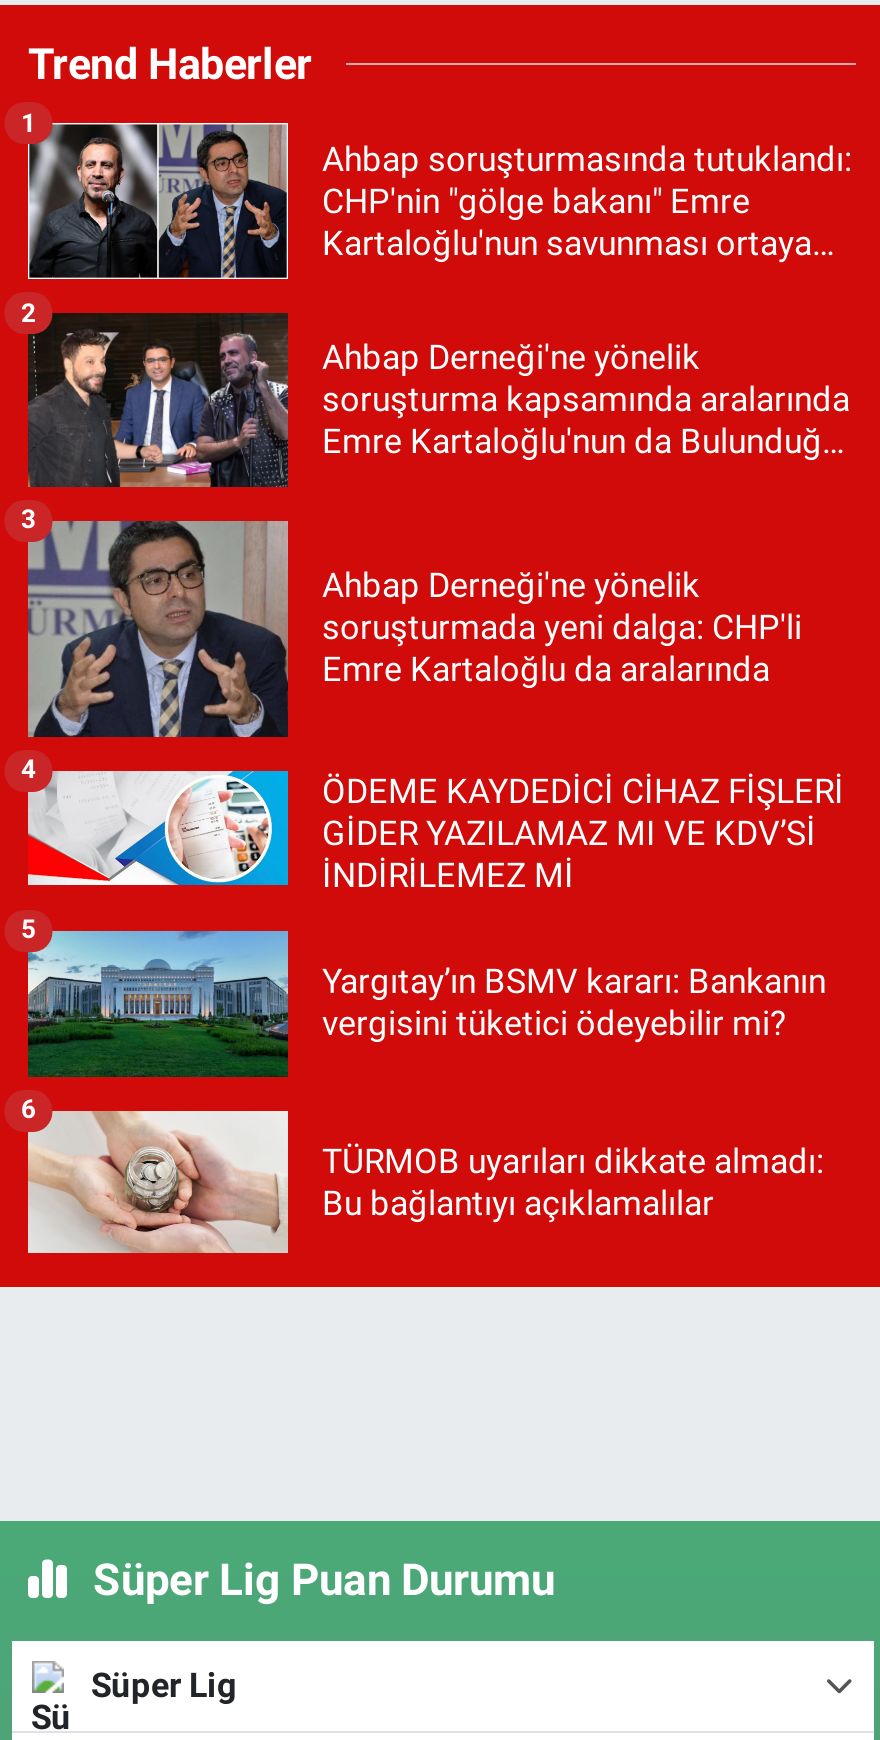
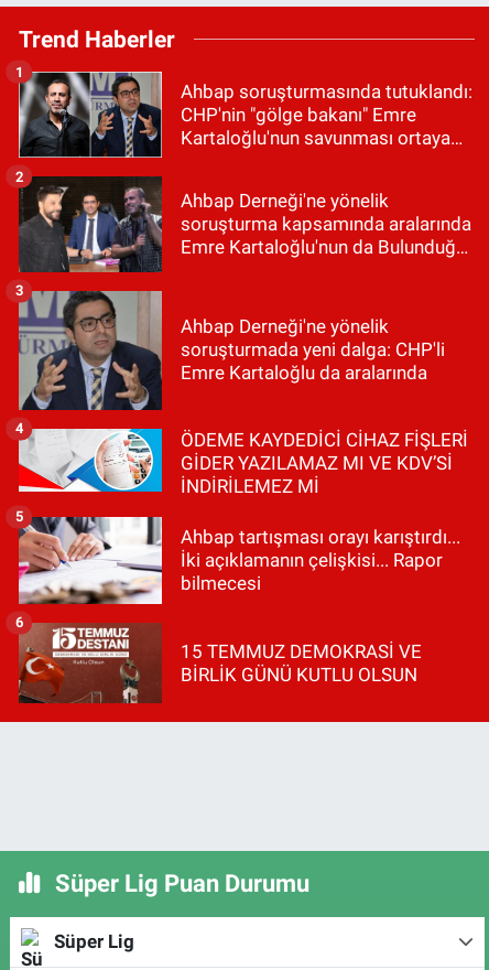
[26,929,826,1079] [image] | Yargıtay’ın BSMV kararı: Bankanın | vergisini tüketici ödeyebilir mi? -> [18,516,460,605] [image] | Ahbap tartışması orayı karıştırdı... | İki açıklamanın çelişkisi... Rapor | bilmecesi
[26,1109,824,1255] [image] | TÜRMOB uyarıları dikkate almadı: | Bu bağlantıyı açıklamalılar -> [18,623,422,704] [image] | 15 TEMMUZ DEMOKRASİ VE | BİRLİK GÜNÜ KUTLU OLSUN

